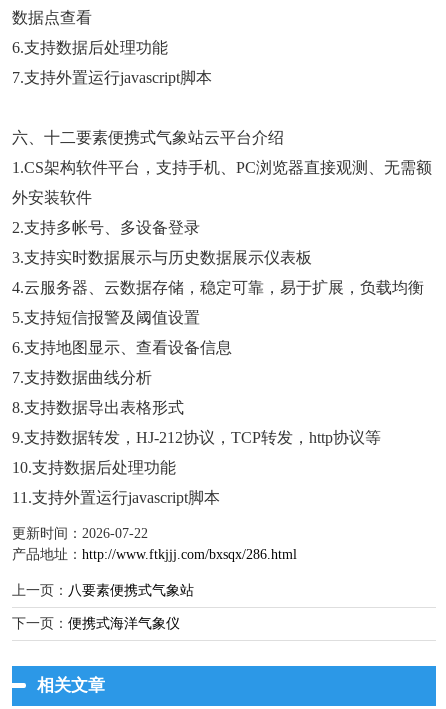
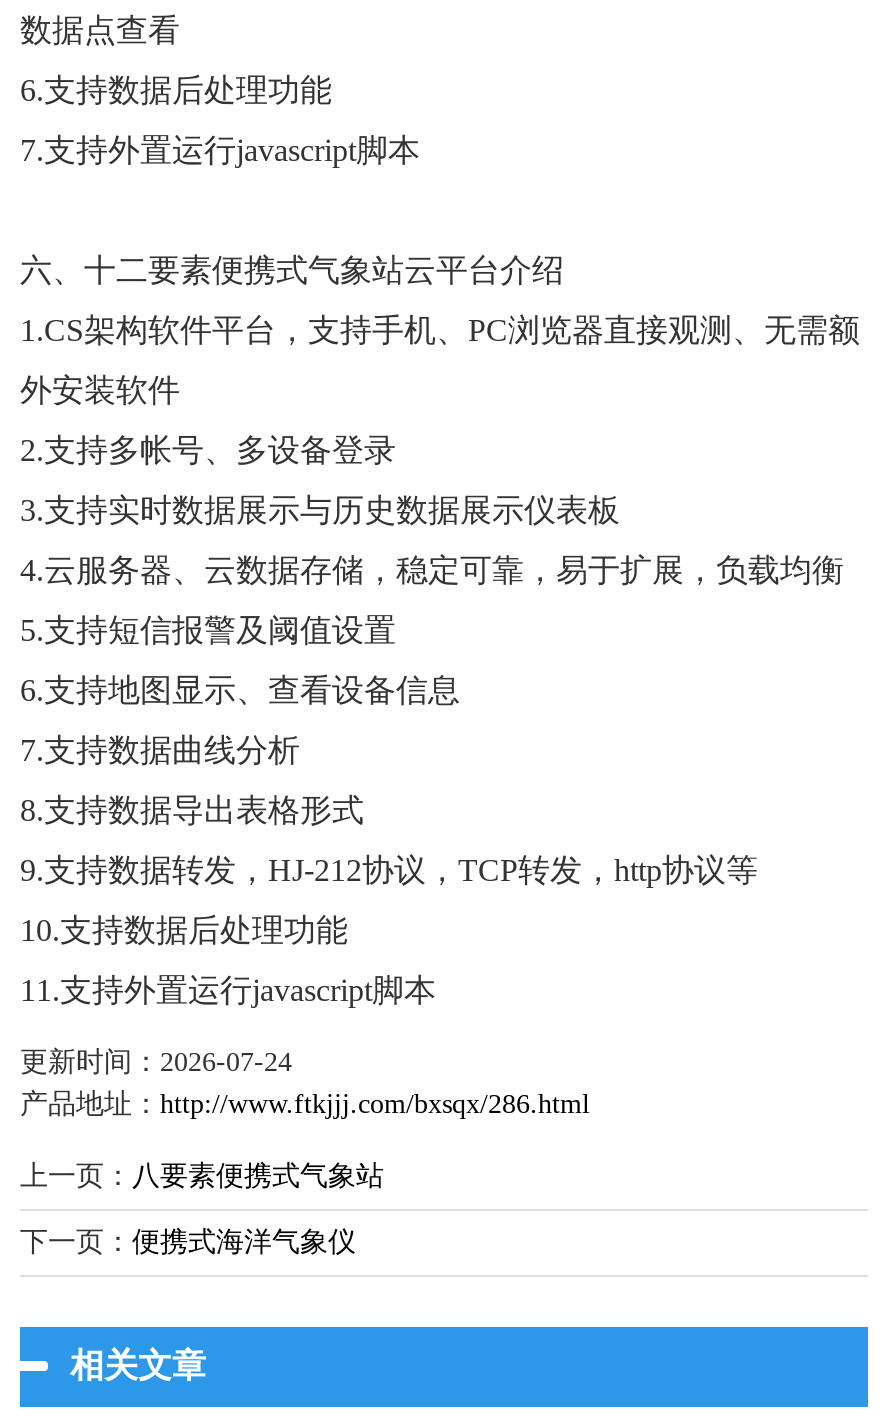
[12,526,148,541] 更新时间：2026-07-22 -> [20,1047,292,1077] 更新时间：2026-07-24

